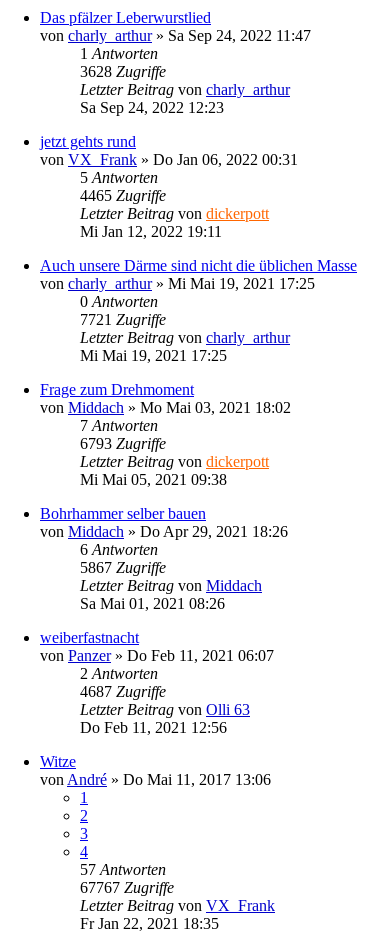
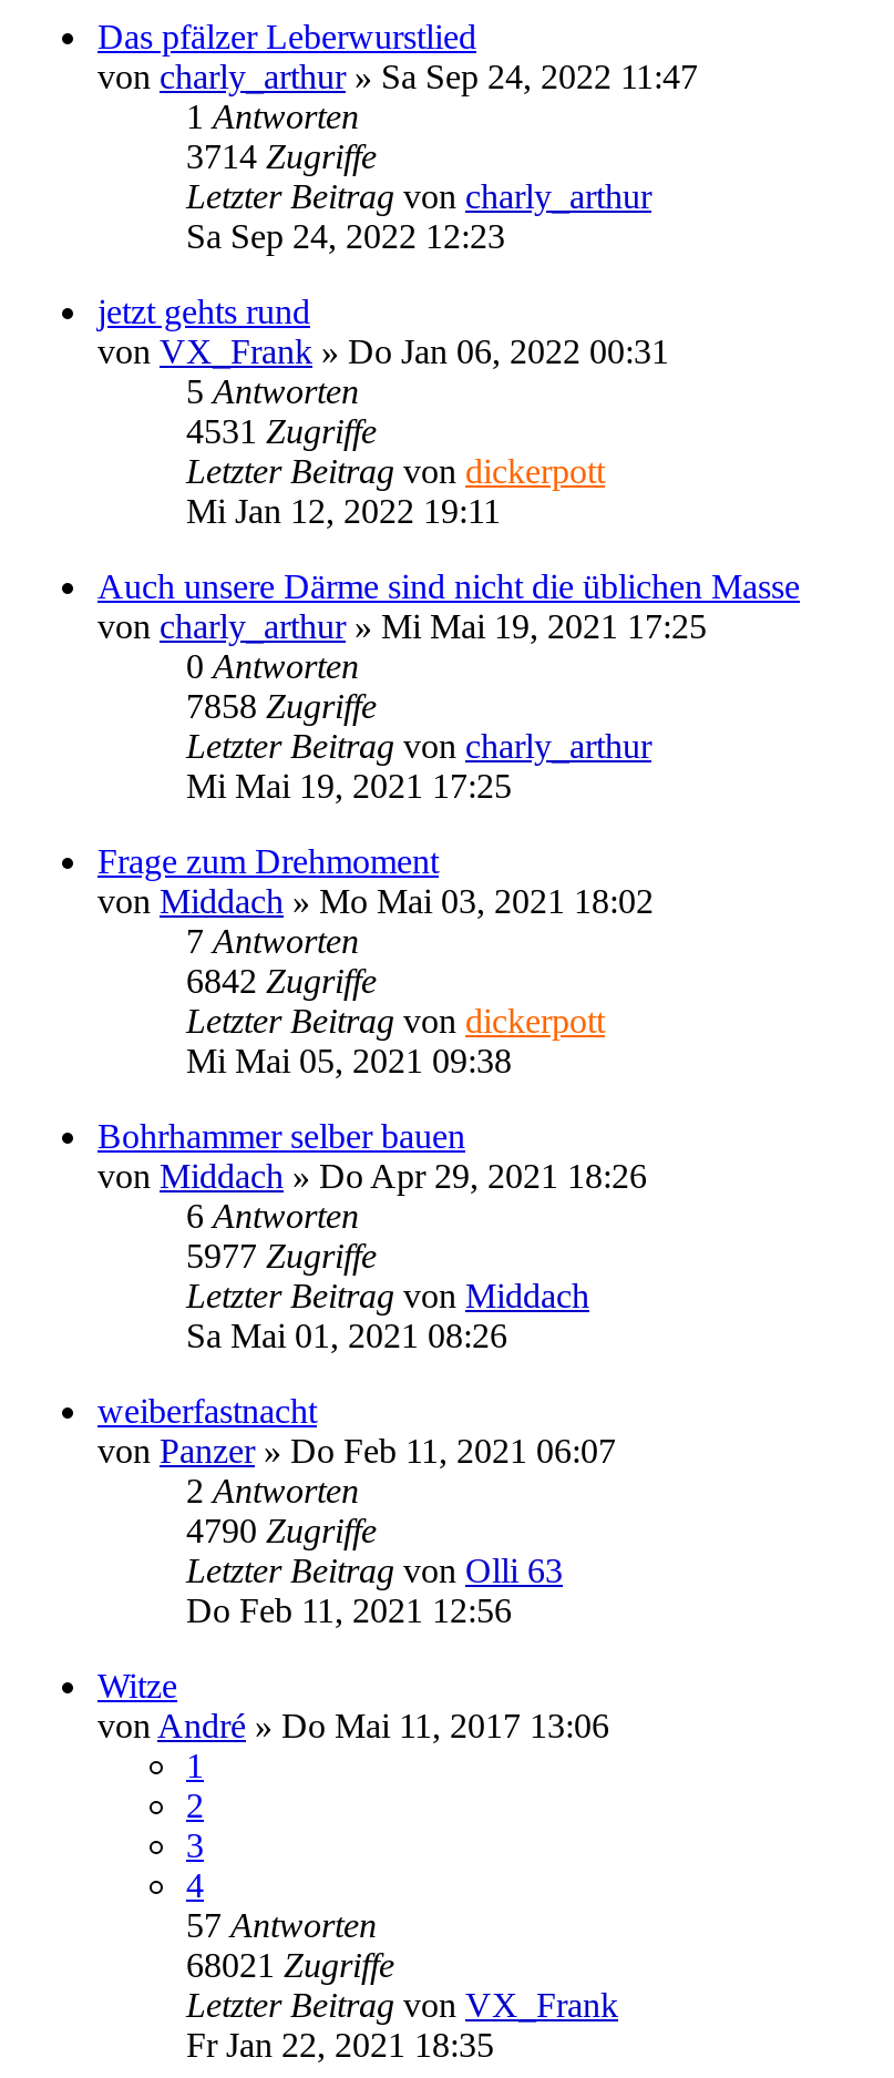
[80,63,166,80] 3628 Zugriffe -> [186,137,377,175] 3714 Zugriffe
[80,187,166,204] 4465 Zugriffe -> [186,412,377,450] 4531 Zugriffe
[80,311,166,328] 7721 Zugriffe -> [186,687,377,725] 7858 Zugriffe
[80,435,166,452] 6793 Zugriffe -> [186,962,377,999] 6842 Zugriffe
[80,559,166,576] 5867 Zugriffe -> [186,1237,377,1274] 5977 Zugriffe
[80,683,166,700] 4687 Zugriffe -> [186,1511,377,1549] 4790 Zugriffe
[80,879,174,896] 67767 Zugriffe -> [186,1946,394,1984] 68021 Zugriffe

